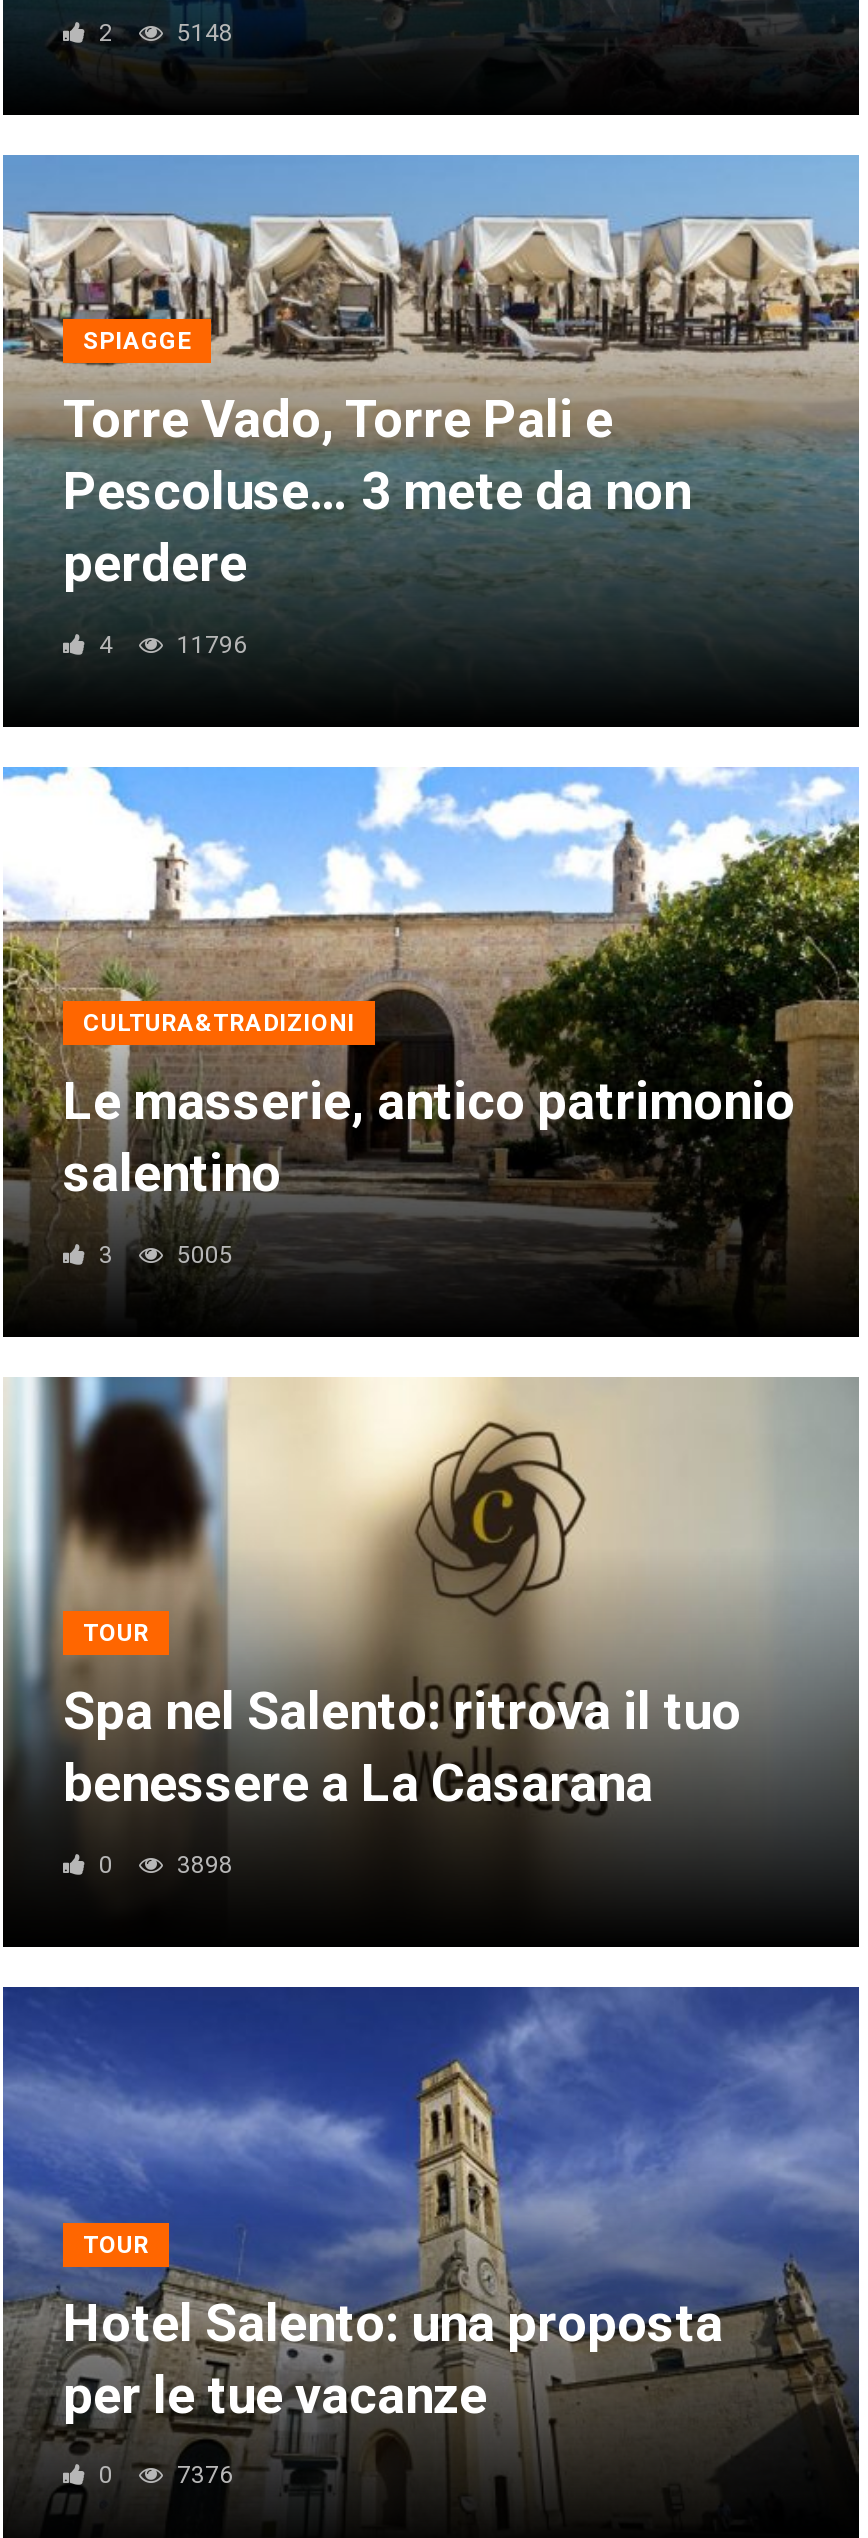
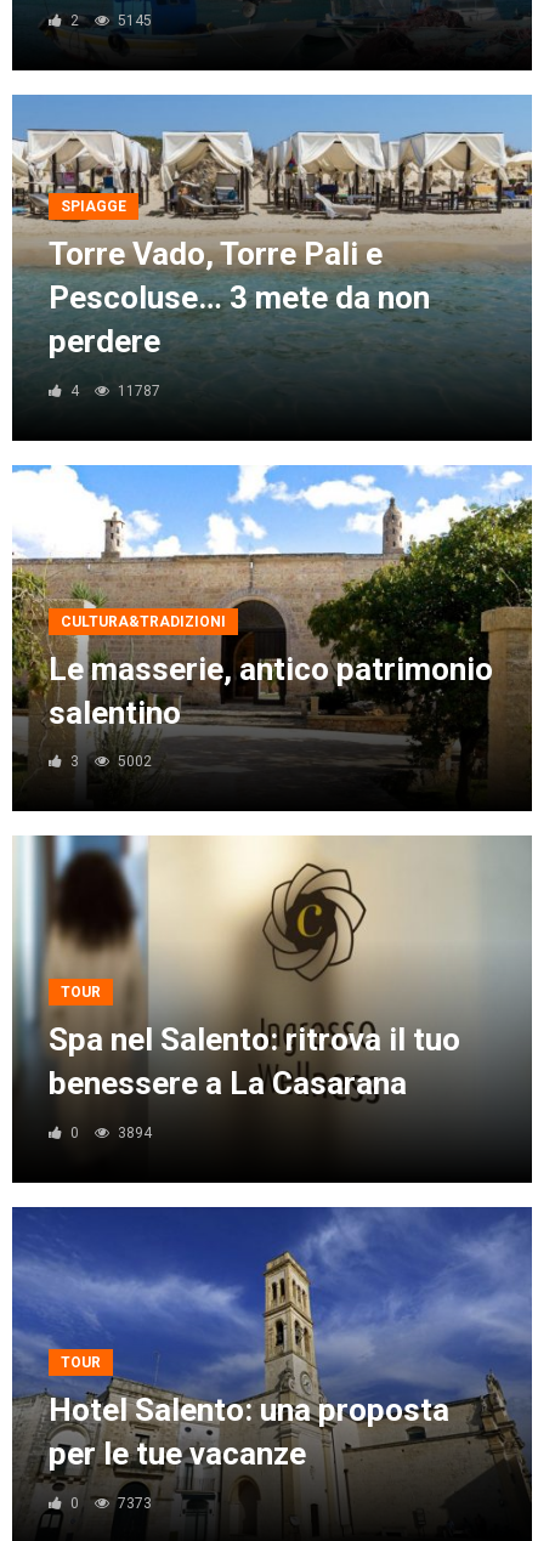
[171,19,233,47] 5148 -> [114,12,152,29] 5145
[171,630,247,658] 11796 -> [114,382,160,399] 11787
[171,1240,233,1268] 5005 -> [114,753,152,770] 5002
[171,1850,233,1878] 3898 -> [114,1124,152,1141] 3894
[171,2461,233,2489] 7376 -> [114,1495,152,1512] 7373

